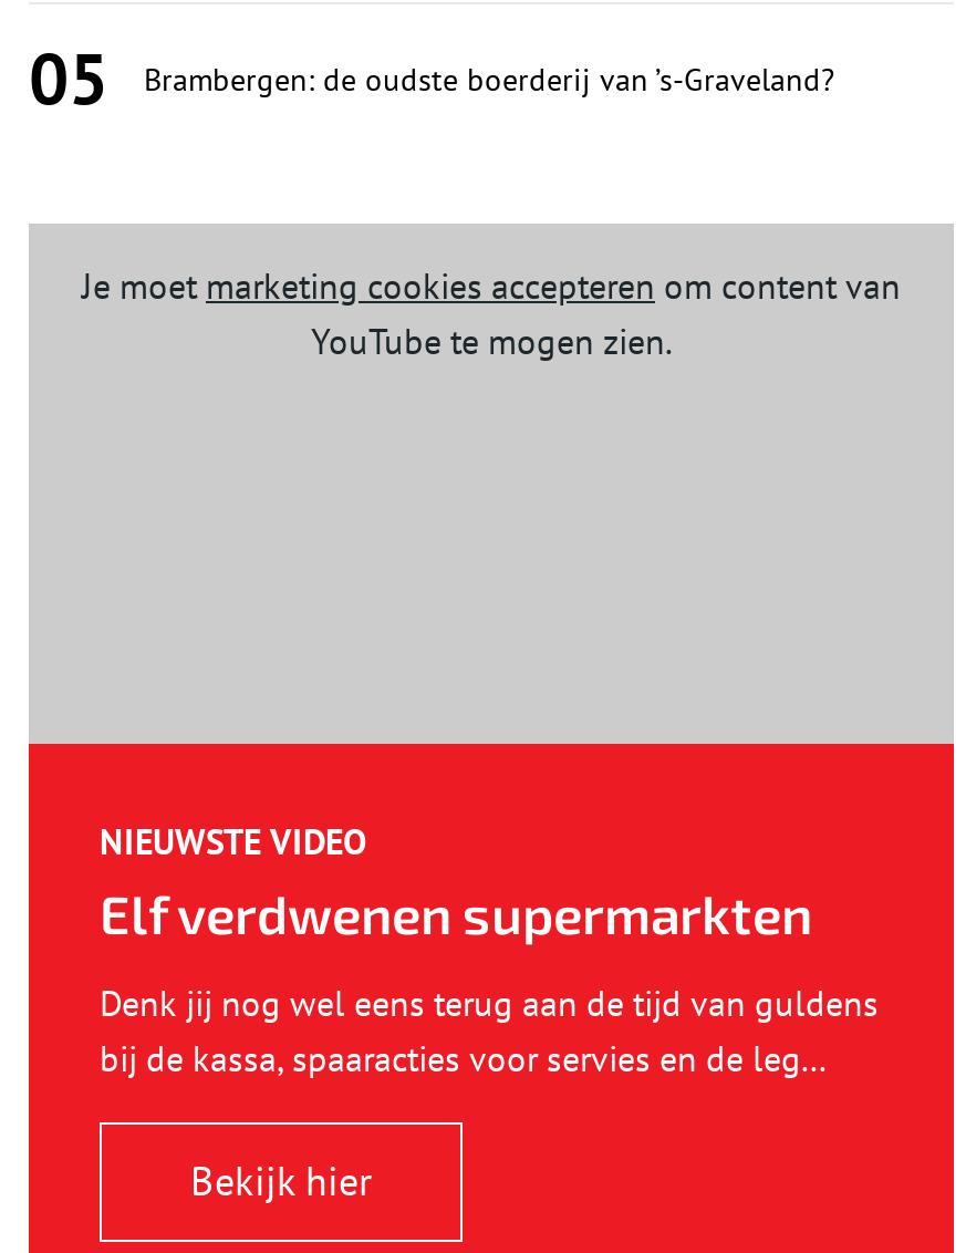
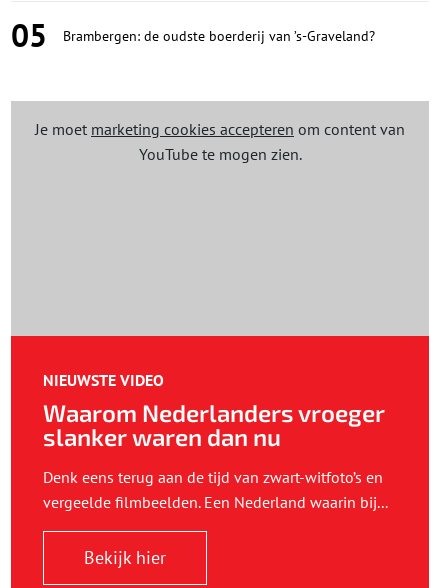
[100,881,812,946] Elf verdwenen supermarkten -> [43,398,385,451] Waarom Nederlanders vroeger | slanker waren dan nu
[100,981,879,1081] Denk jij nog wel eens terug aan de tijd van guldens | bij de kassa, spaaracties voor servies en de leg... -> [43,467,388,512] Denk eens terug aan de tijd van zwart-witfoto’s en | vergeelde filmbeelden. Een Nederland waarin bij...

